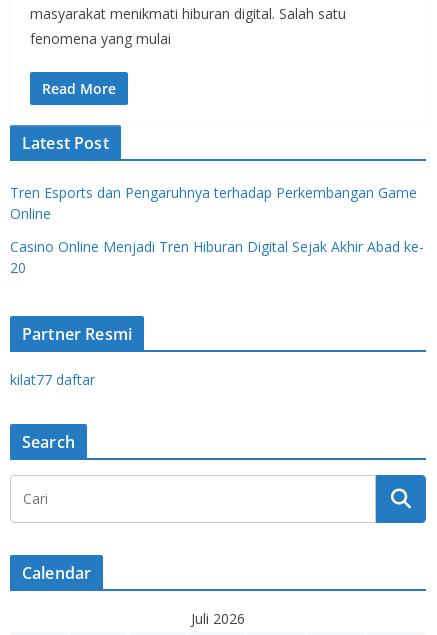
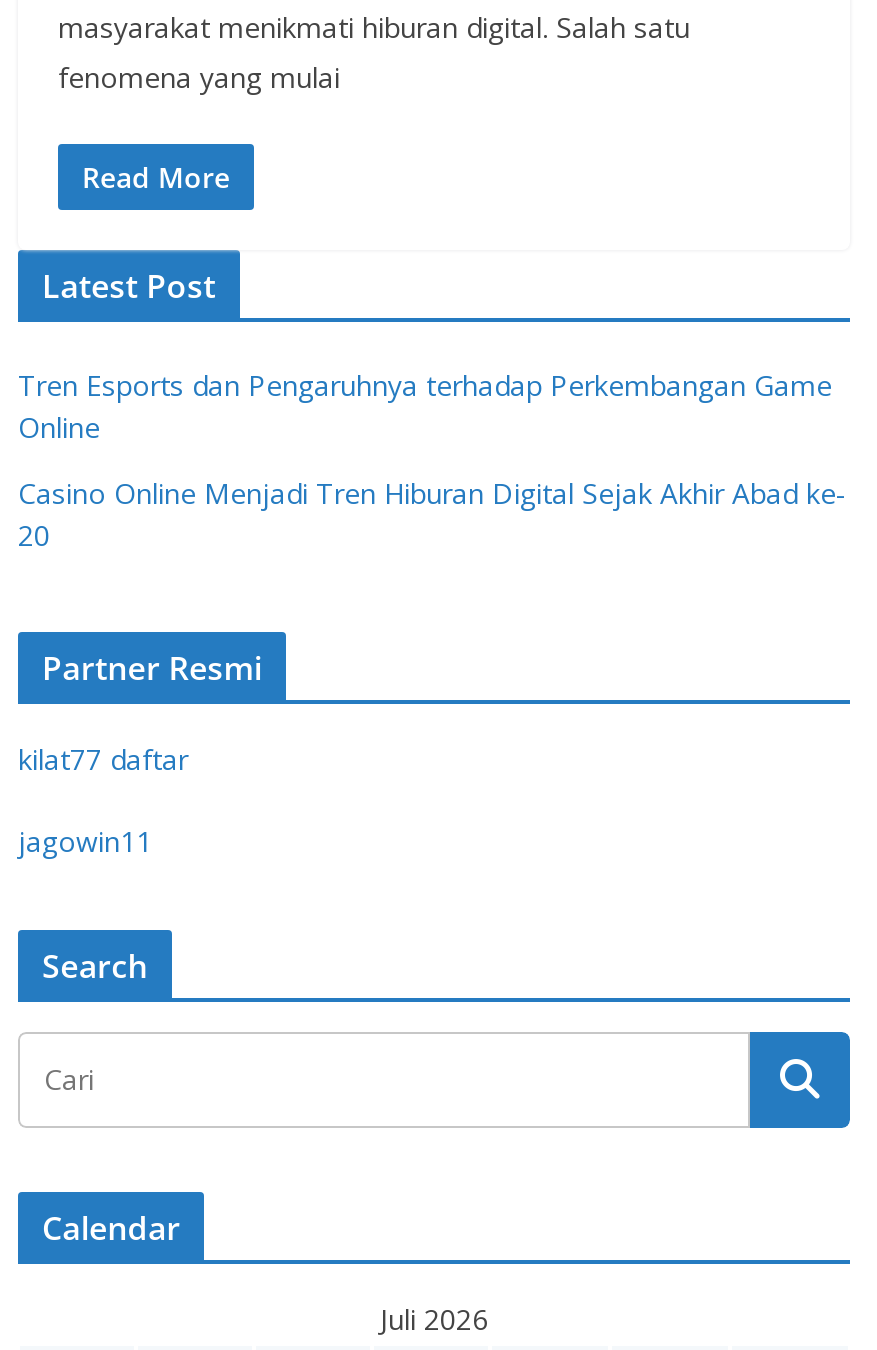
none -> [18,822,152,860] jagowin11

